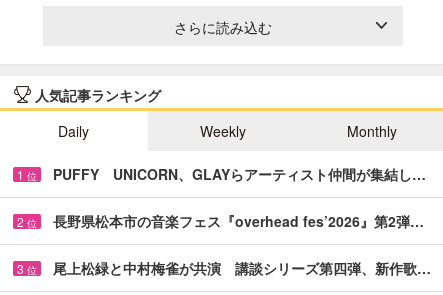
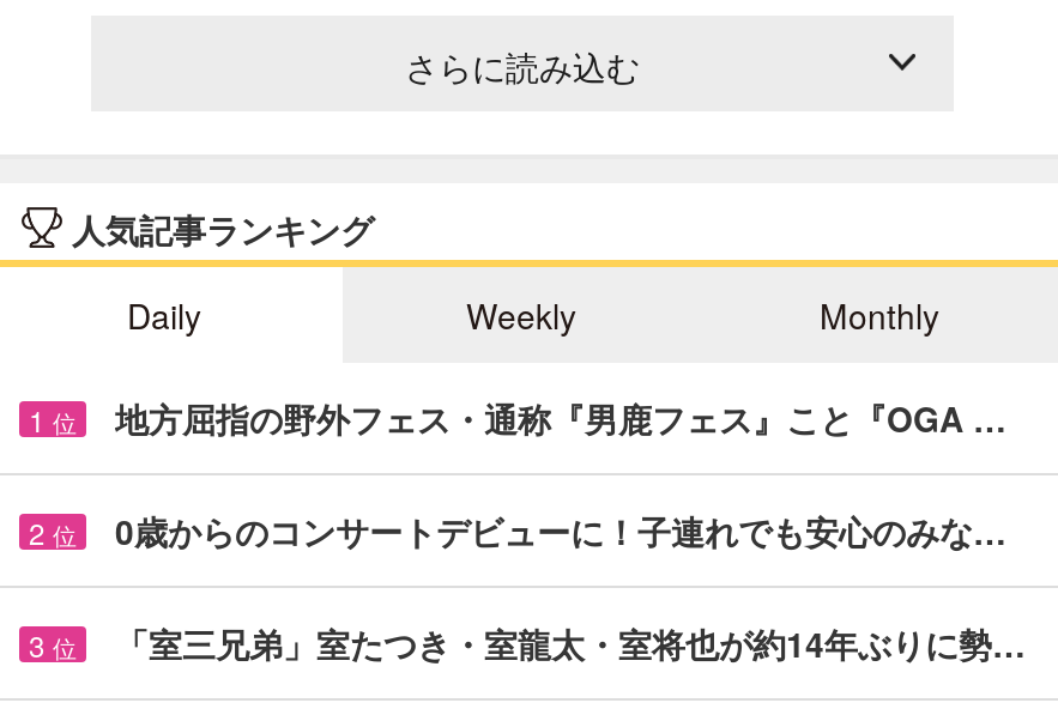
[53,164,426,184] PUFFY UNICORN、GLAYらアーティスト仲間が集結し… -> [115,394,1006,441] 地方屈指の野外フェス・通称『男鹿フェス』こと『OGA …
[53,211,424,231] 長野県松本市の音楽フェス『overhead fes’2026』第2弾… -> [115,506,1006,554] 0歳からのコンサートデビューに！子連れでも安心のみな…
[53,258,431,278] 尾上松緑と中村梅雀が共演 講談シリーズ第四弾、新作歌… -> [115,619,1026,667] 「室三兄弟」室たつき・室龍太・室将也が約14年ぶりに勢…

